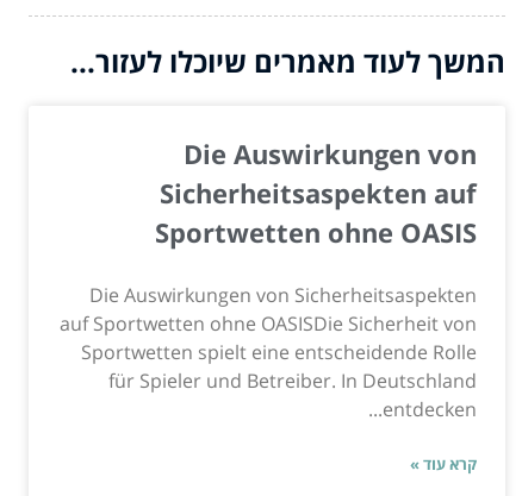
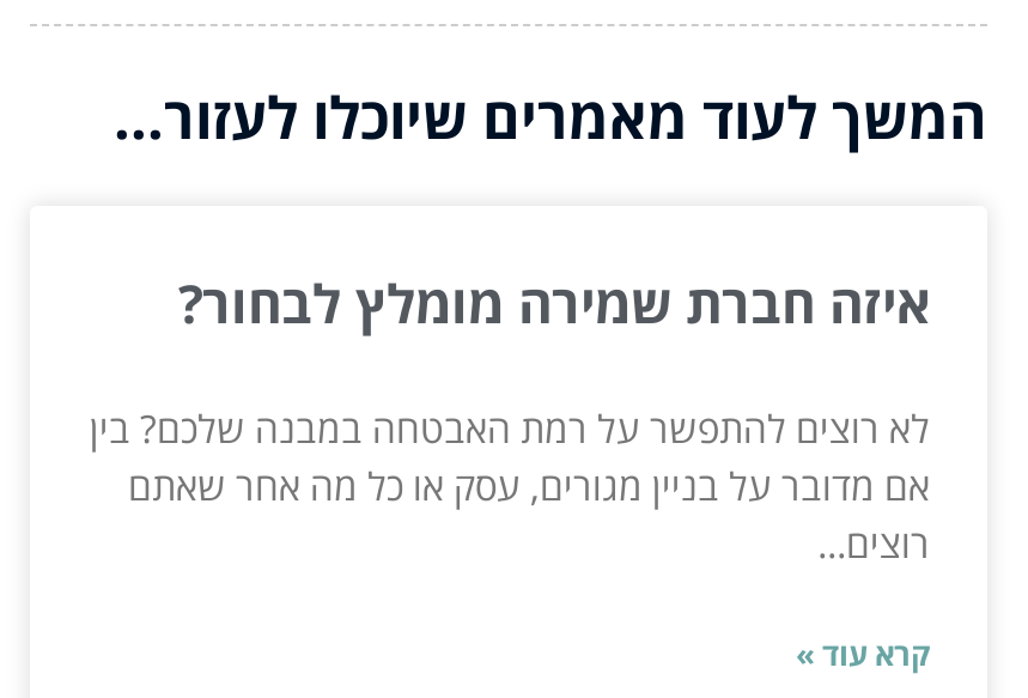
[155,135,477,250] Die Auswirkungen von | Sicherheitsaspekten auf | Sportwetten ohne OASIS -> [178,265,930,337] איזה חברת שמירה מומלץ לבחור?
[60,282,477,422] Die Auswirkungen von Sicherheitsaspekten | auf Sportwetten ohne OASISDie Sicherheit von | Sportwetten spielt eine entscheidende Rolle | für Spieler und Betreiber. In Deutschland | entdecken... -> [90,402,930,569] לא רוצים להתפשר על רמת האבטחה במבנה שלכם? בין | אם מדובר על בניין מגורים, עסק או כל מה אחר שאתם | רוצים...

